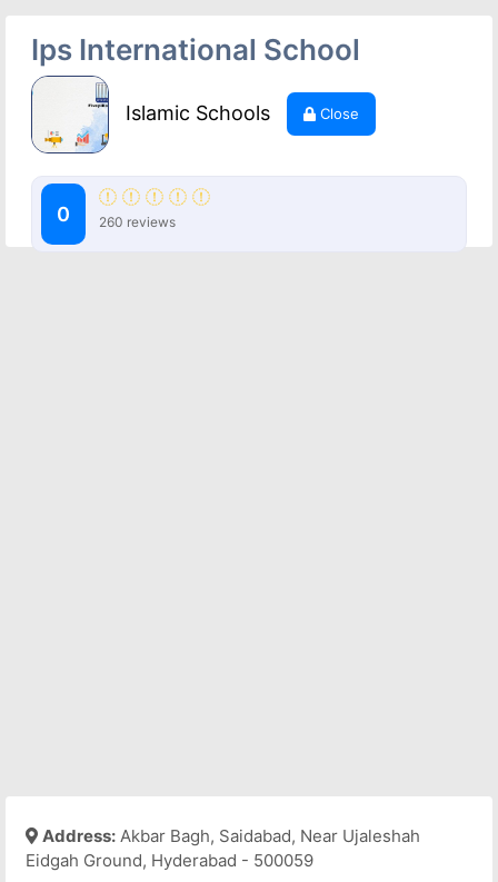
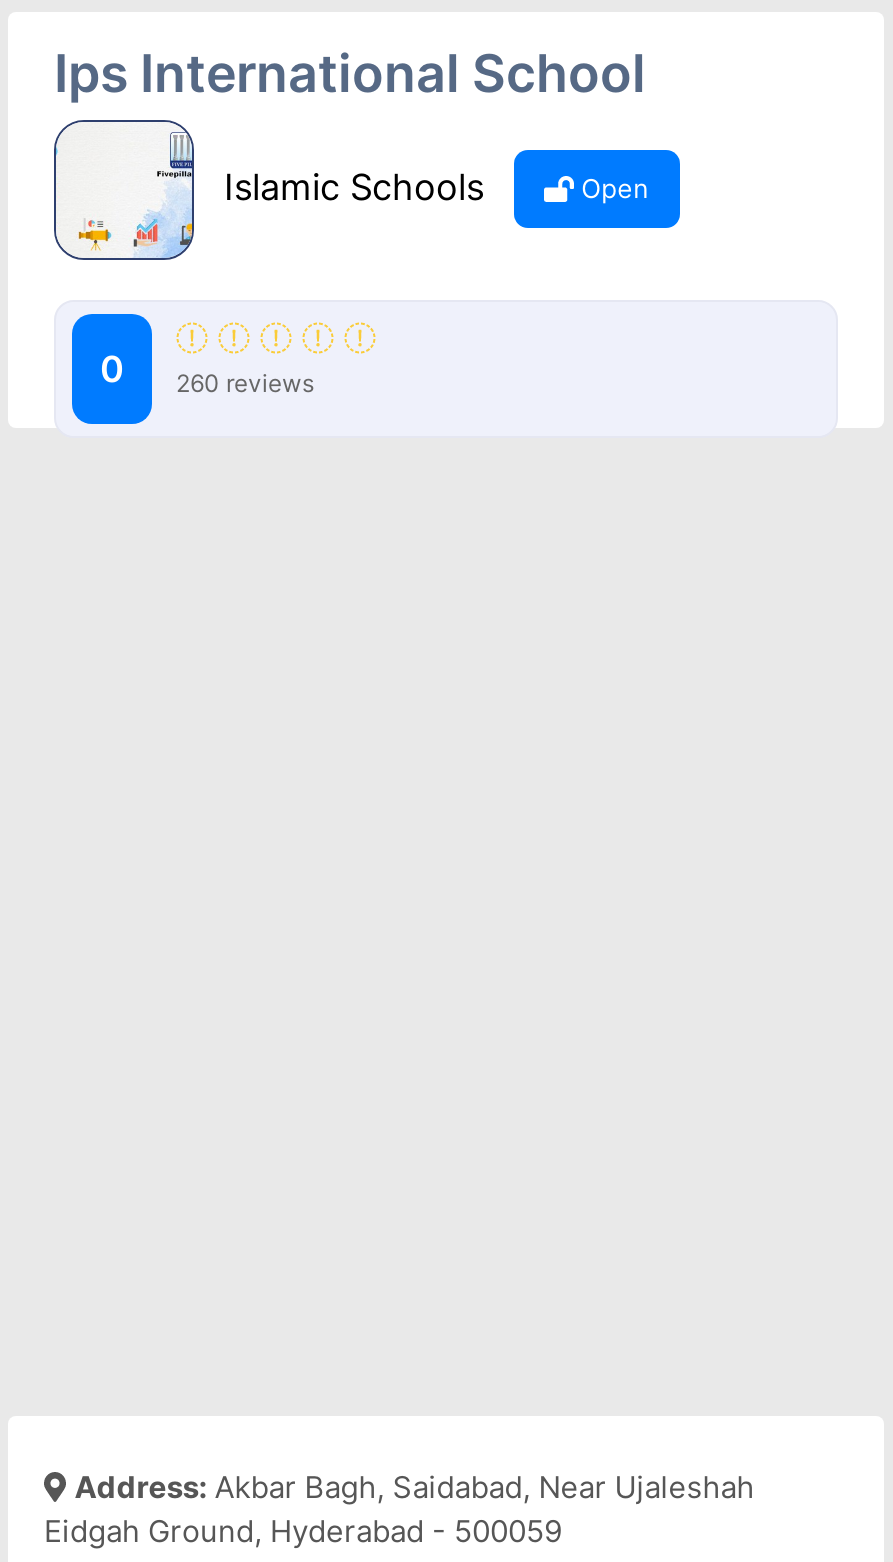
[316,105,359,122] Close -> [573,172,649,204] Open

